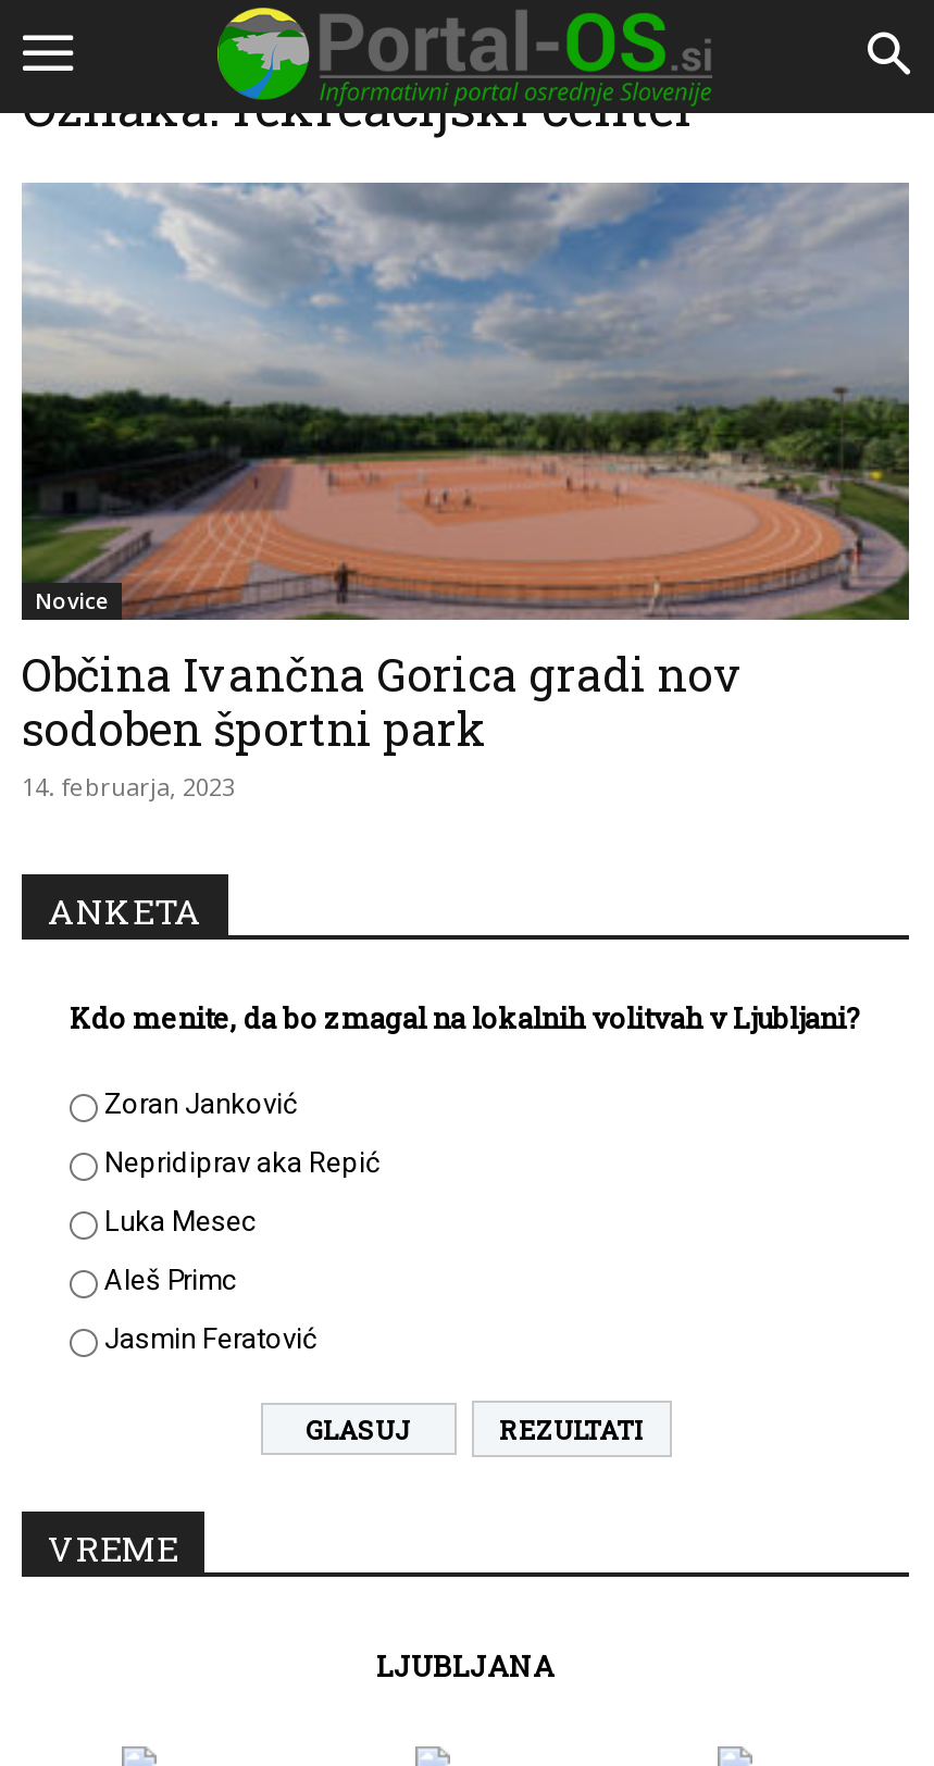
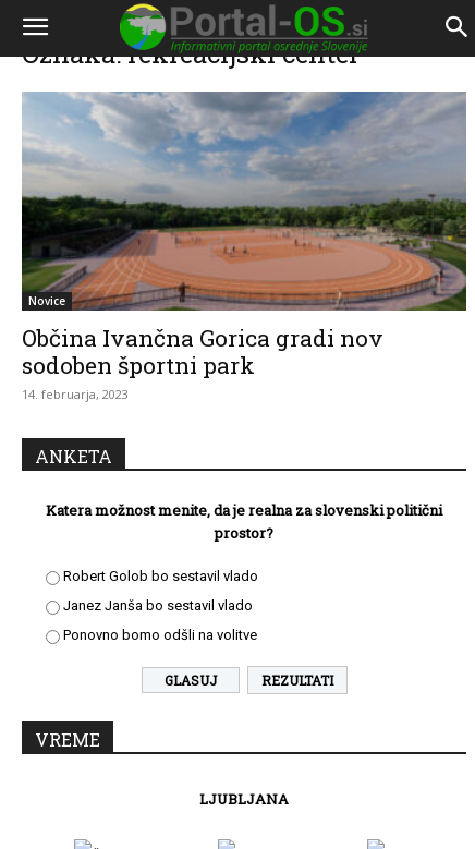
[70,999,861,1356] Kdo menite, da bo zmagal na lokalnih volitvah v Ljubljani? | Zoran Janković | Nepridiprav aka Repić | Luka Mesec | Aleš Primc | Jasmin Feratović -> [46,501,442,644] Katera možnost menite, da je realna za slovenski politični | prostor? | Robert Golob bo sestavil vlado | Janez Janša bo sestavil vlado | Ponovno bomo odšli na volitve

